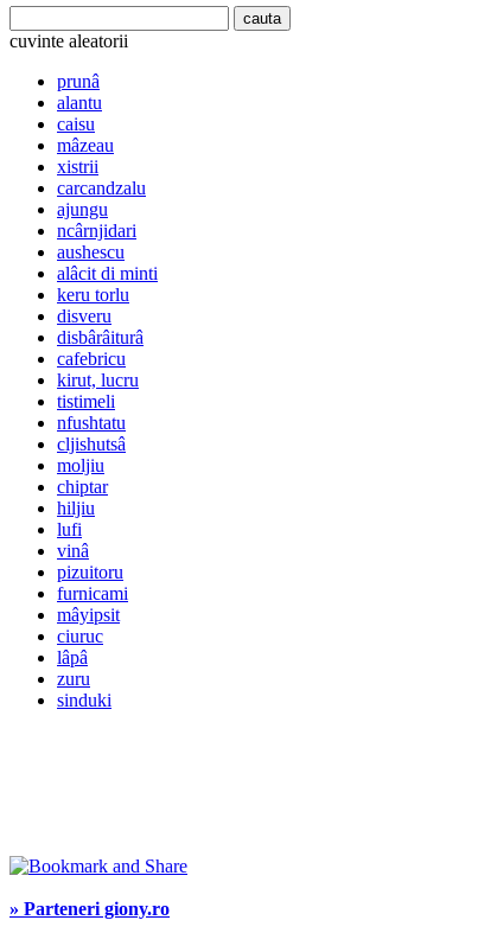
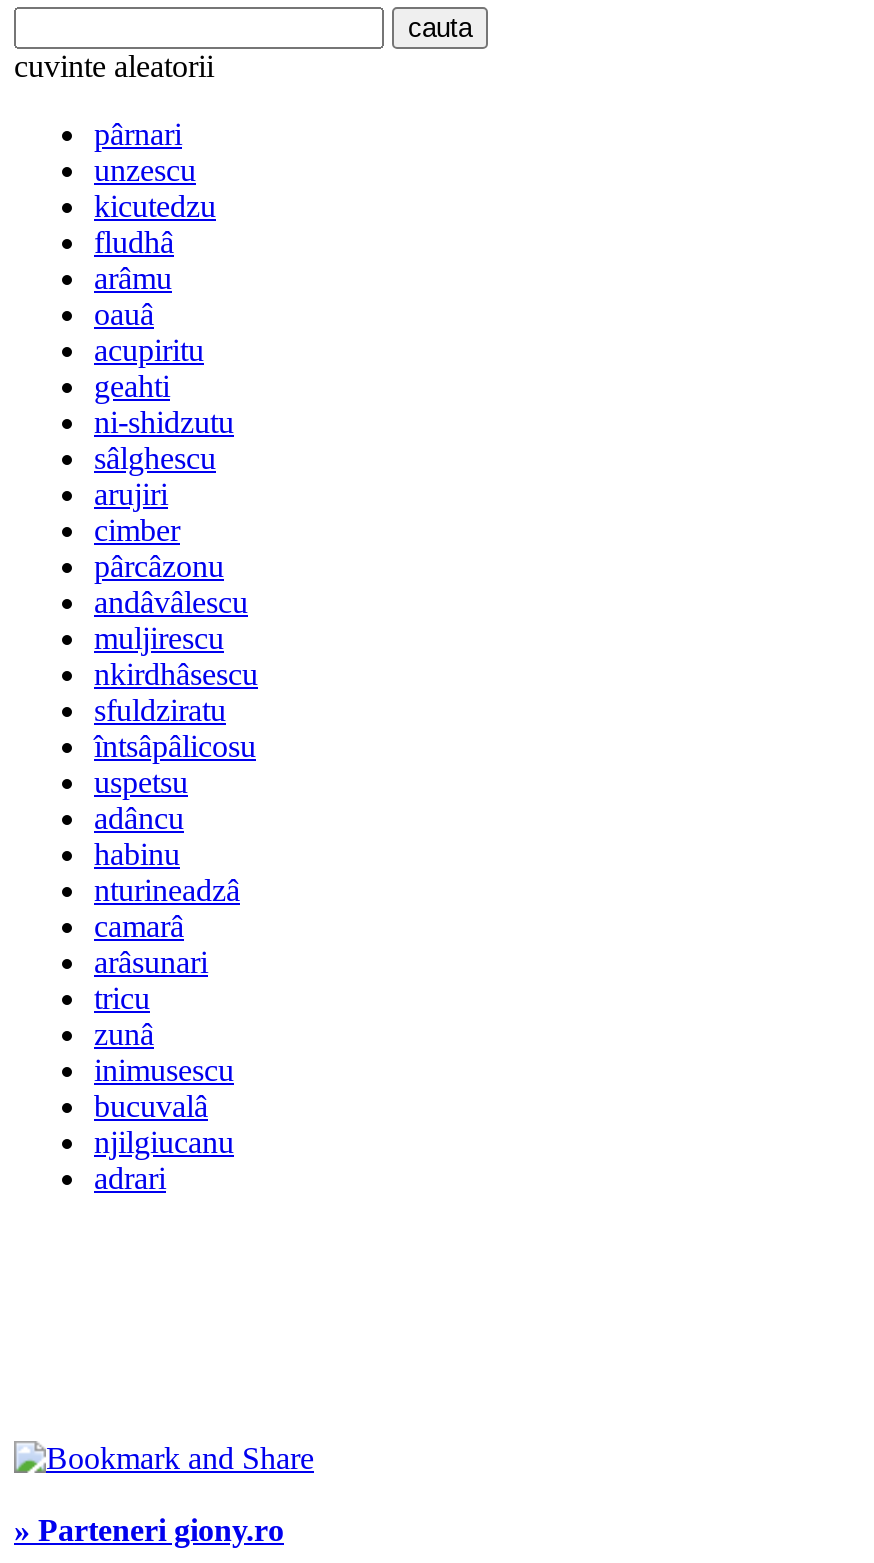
[57,71,158,710] prunâ | alantu | caisu | mâzeau | xistrii | carcandzalu | ajungu | ncârnjidari | aushescu | alâcit di minti | keru torlu | disveru | disbârâiturâ | cafebricu | kirut, lucru | tistimeli | nfushtatu | cljishutsâ | moljiu | chiptar | hiljiu | lufi | vinâ | pizuitoru | furnicami | mâyipsit | ciuruc | lâpâ | zuru | sinduki -> [94,117,258,1195] pârnari | unzescu | kicutedzu | fludhâ | arâmu | oauâ | acupiritu | geahti | ni-shidzutu | sâlghescu | arujiri | cimber | pârcâzonu | andâvâlescu | muljirescu | nkirdhâsescu | sfuldziratu | întsâpâlicosu | uspetsu | adâncu | habinu | nturineadzâ | camarâ | arâsunari | tricu | zunâ | inimusescu | bucuvalâ | njilgiucanu | adrari

